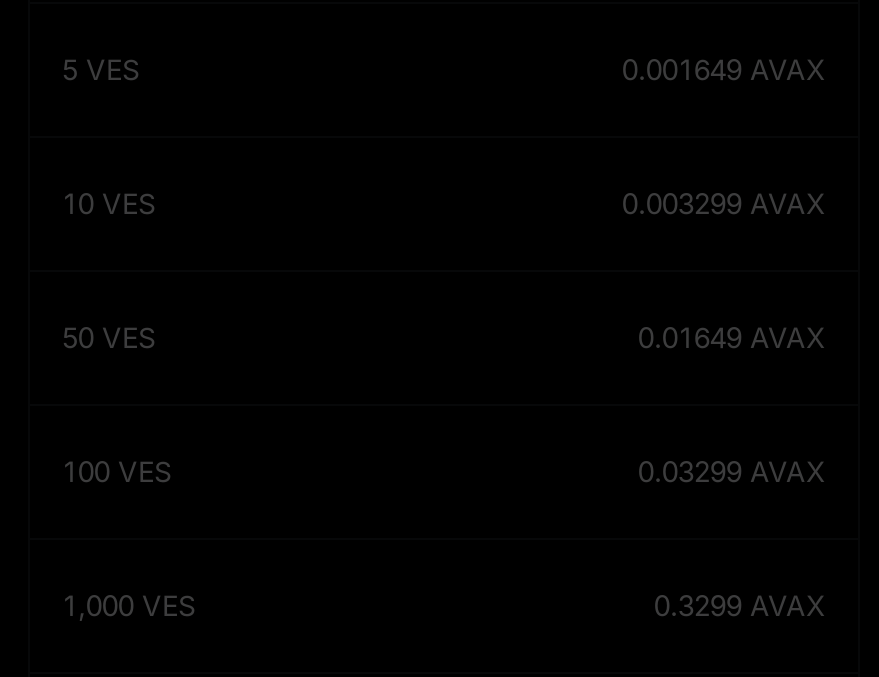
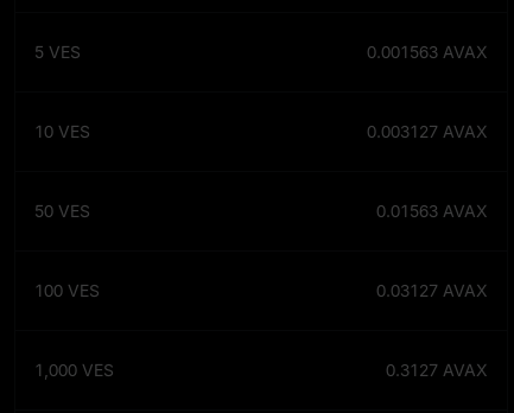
[622,52,826,86] 0.001649 AVAX -> [367,42,488,62] 0.001563 AVAX
[622,186,826,220] 0.003299 AVAX -> [367,121,488,141] 0.003127 AVAX
[638,320,826,354] 0.01649 AVAX -> [376,201,488,221] 0.01563 AVAX
[638,454,826,488] 0.03299 AVAX -> [376,280,488,300] 0.03127 AVAX
[654,588,826,622] 0.3299 AVAX -> [386,360,488,380] 0.3127 AVAX

